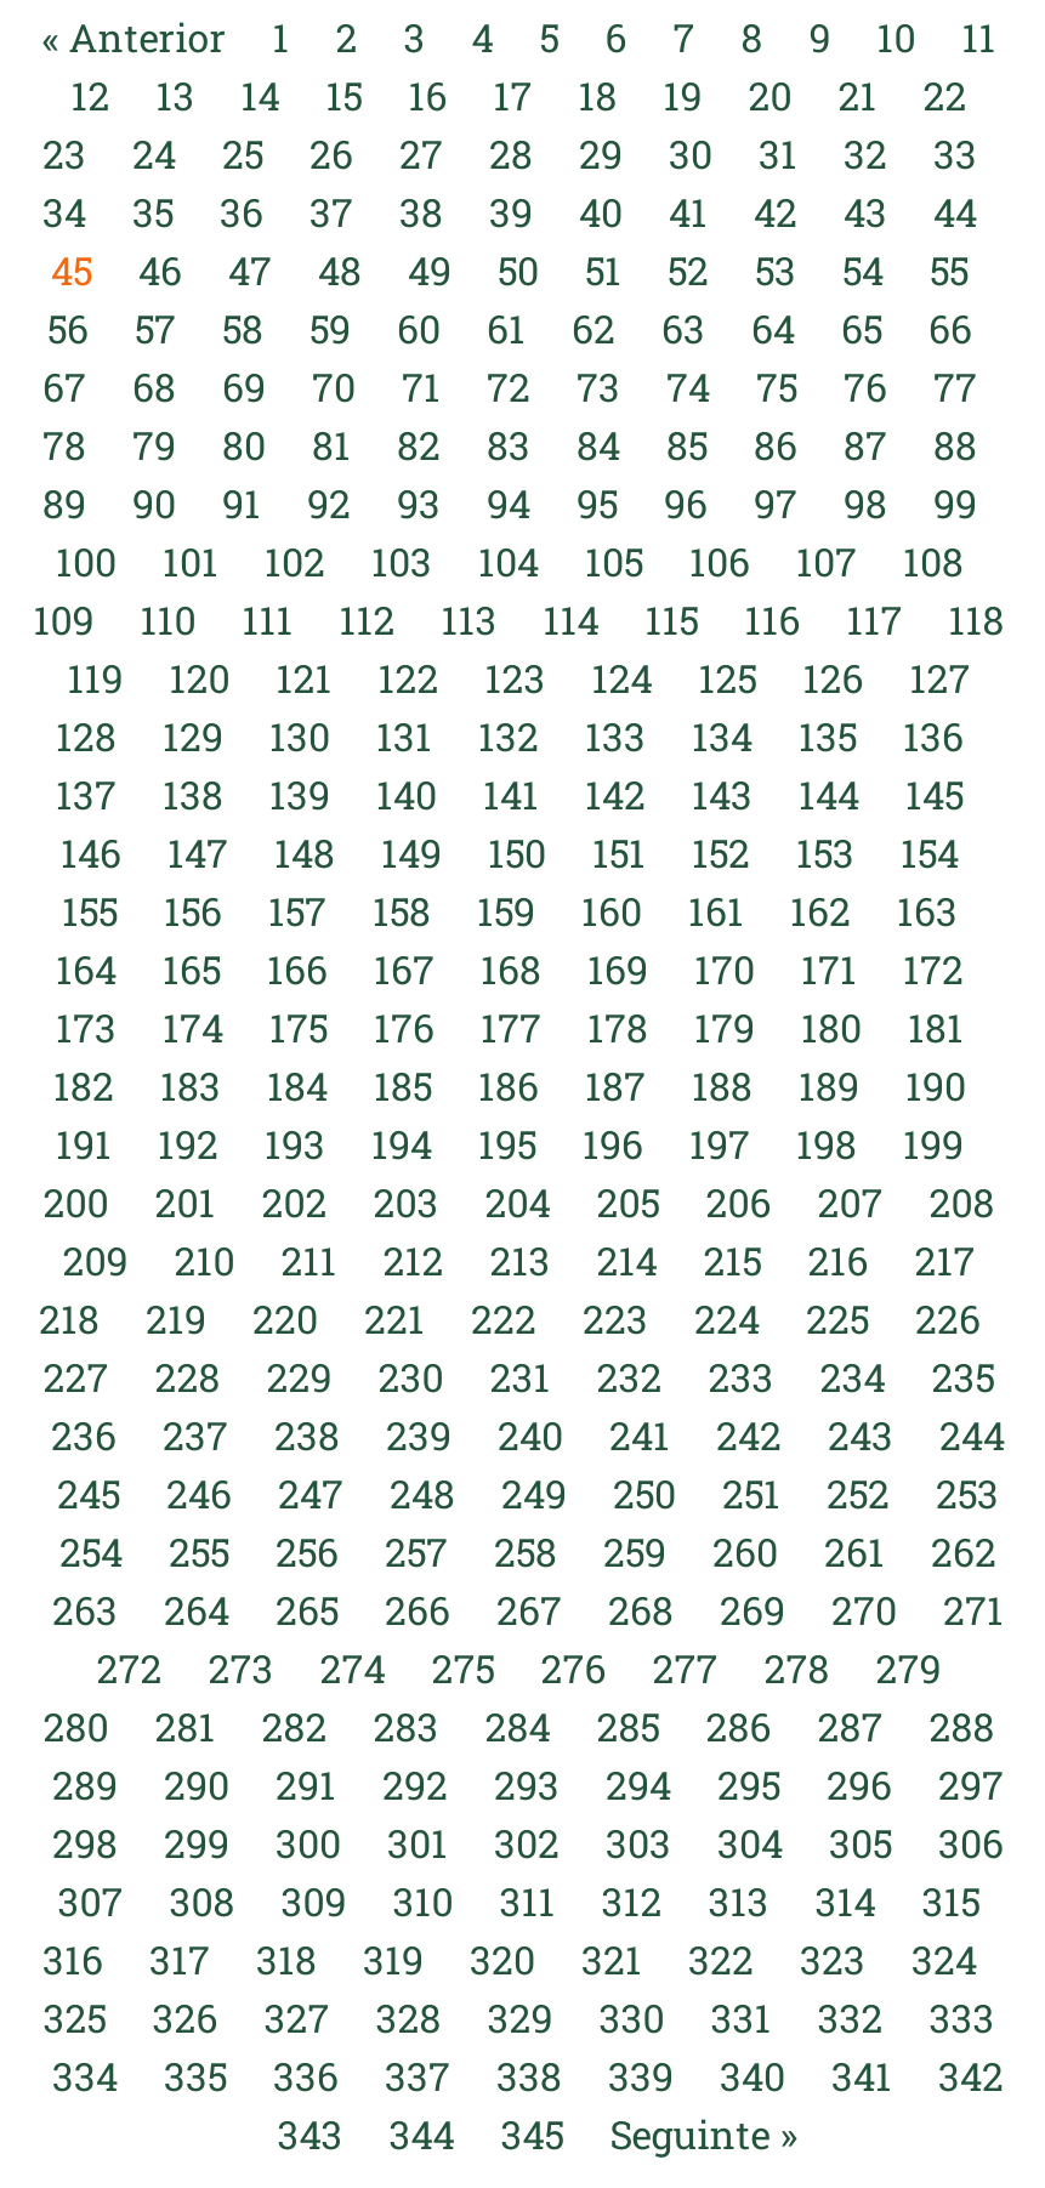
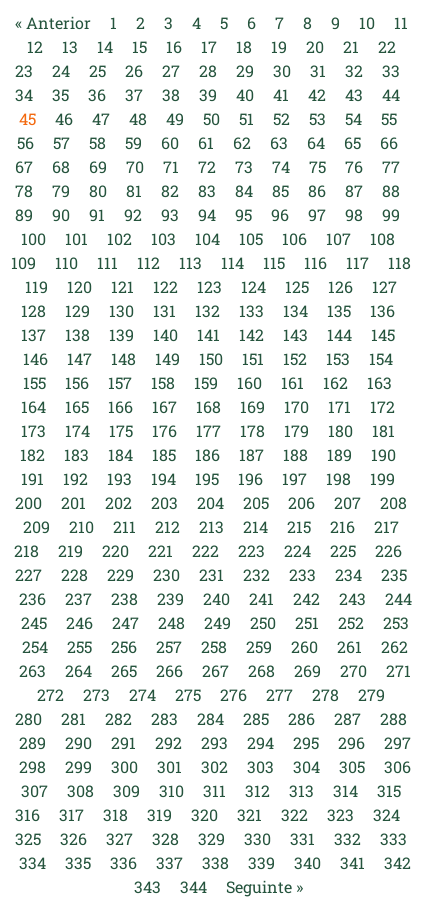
[501,2108,564,2159] 345 -> none

